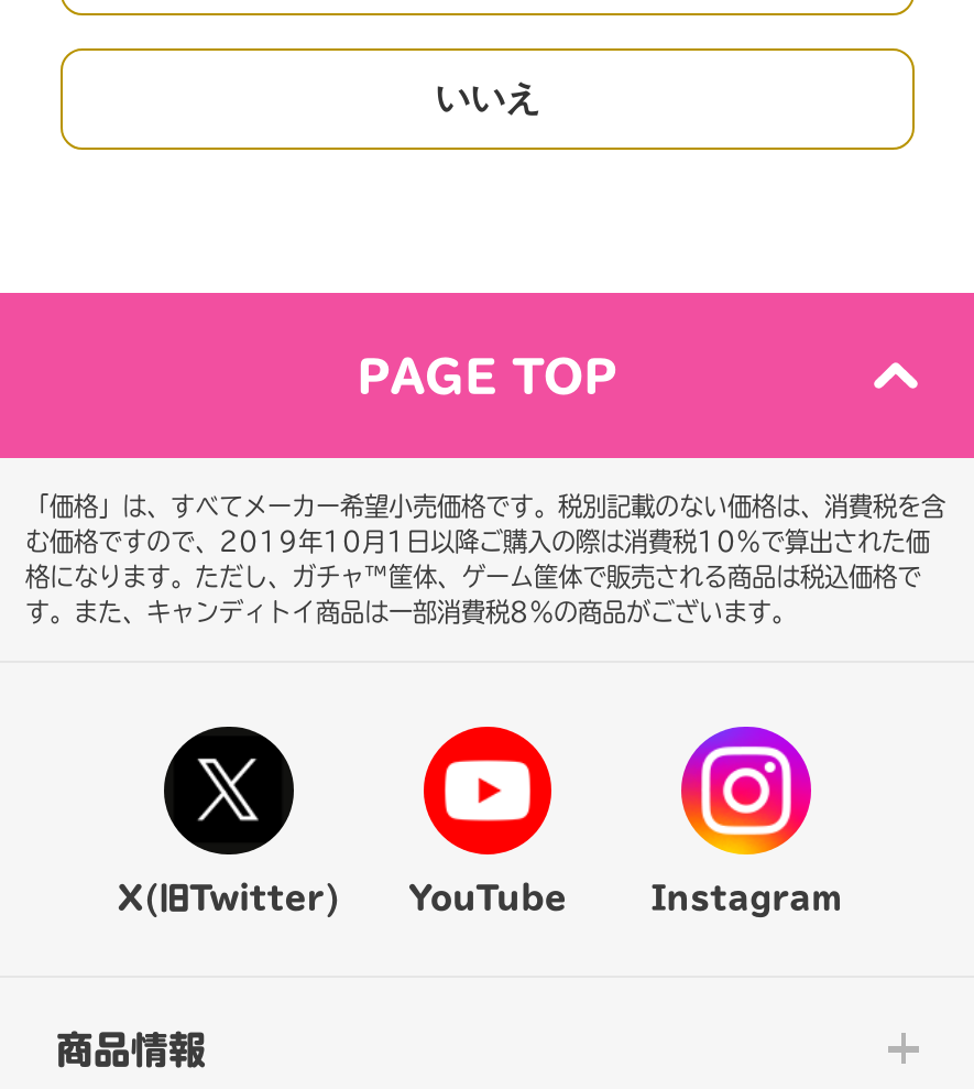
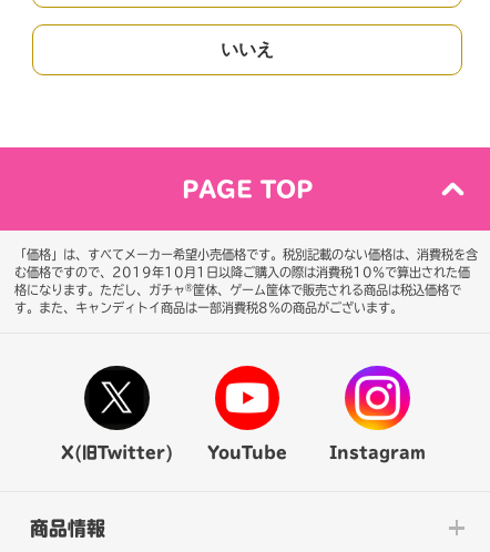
[25,564,921,589] 格になります。ただし、ガチャ™筐体、ゲーム筐体で販売される商品は税込価格で -> [14,284,461,296] 格になります。ただし、ガチャ®筐体、ゲーム筐体で販売される商品は税込価格で

